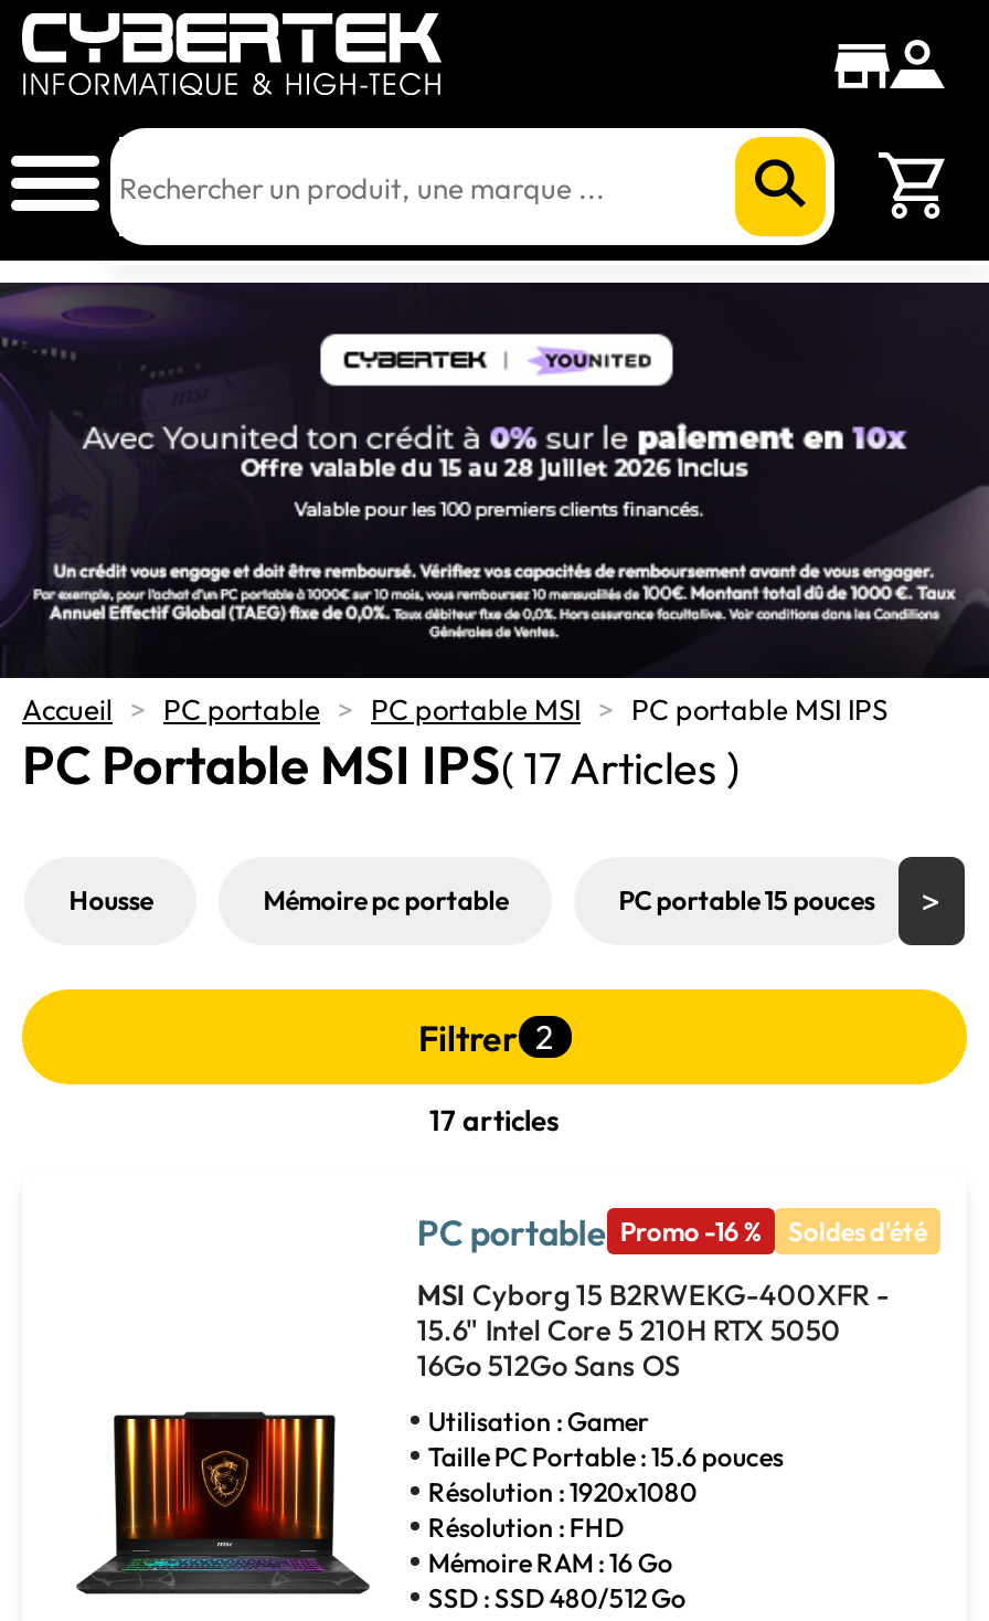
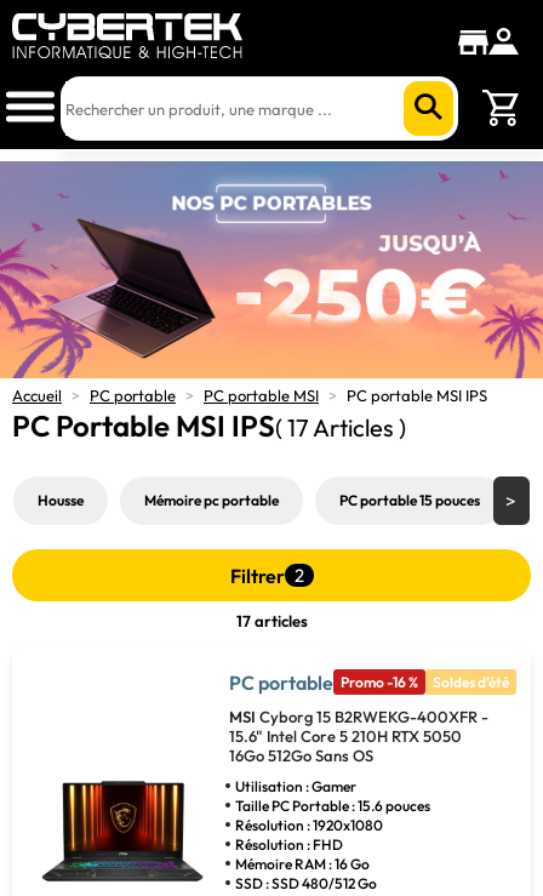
[7,280,982,680] [image] -> [4,160,539,379] [image]

